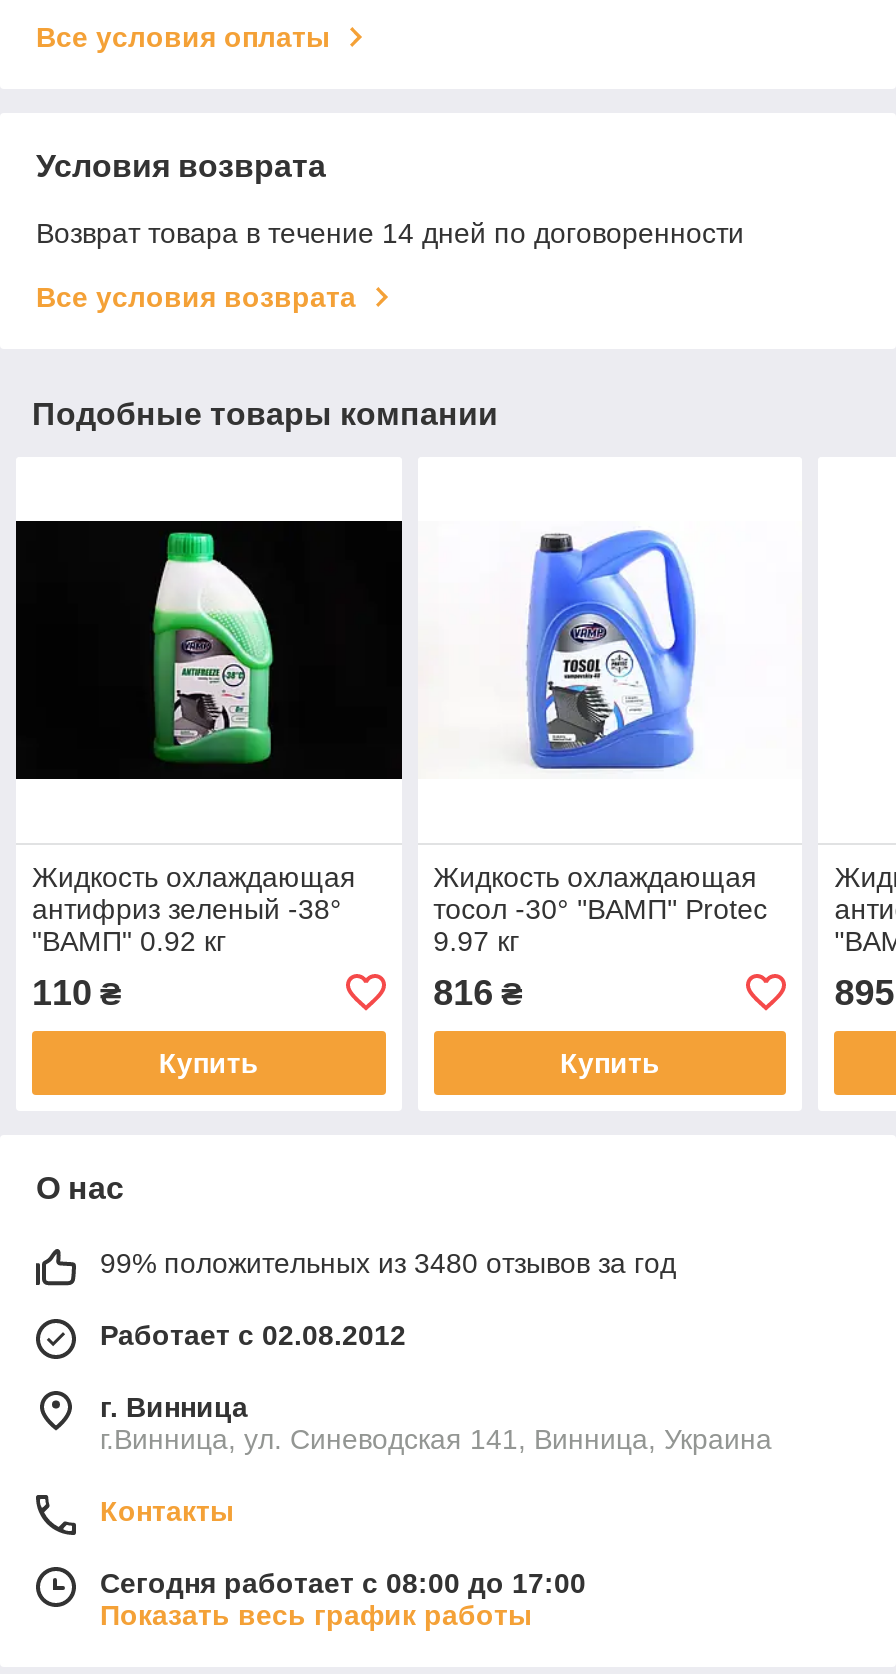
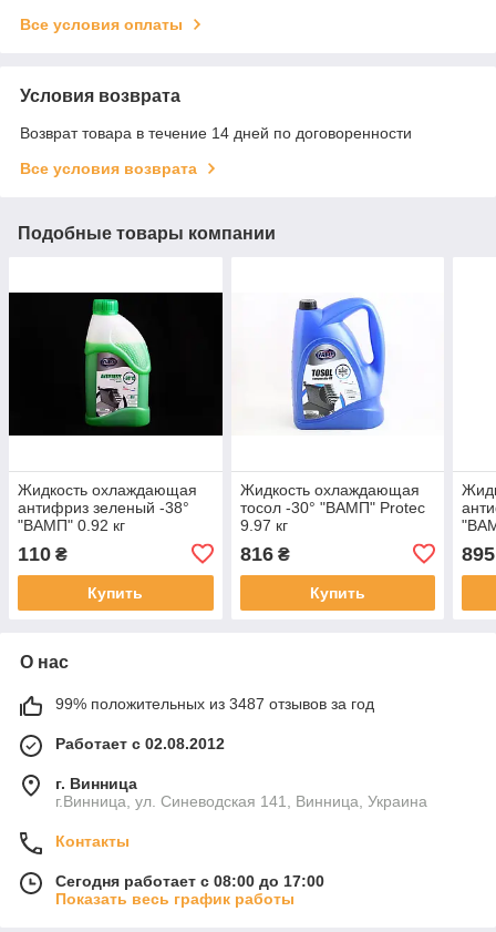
[100,1247,676,1279] 99% положительных из 3480 отзывов за год -> [55,695,374,712] 99% положительных из 3487 отзывов за год

